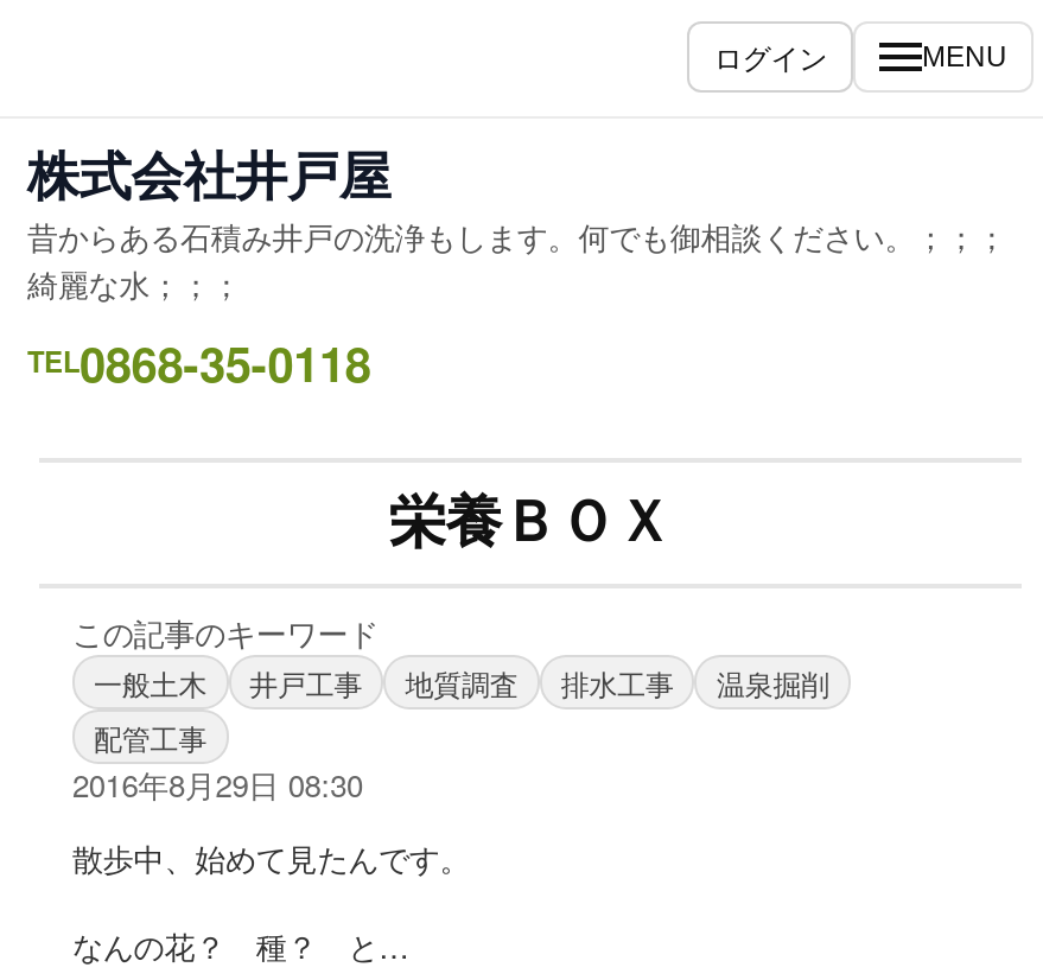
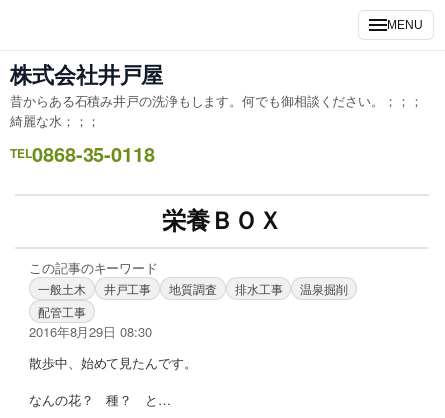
[714,36,827,76] ログイン -> none

